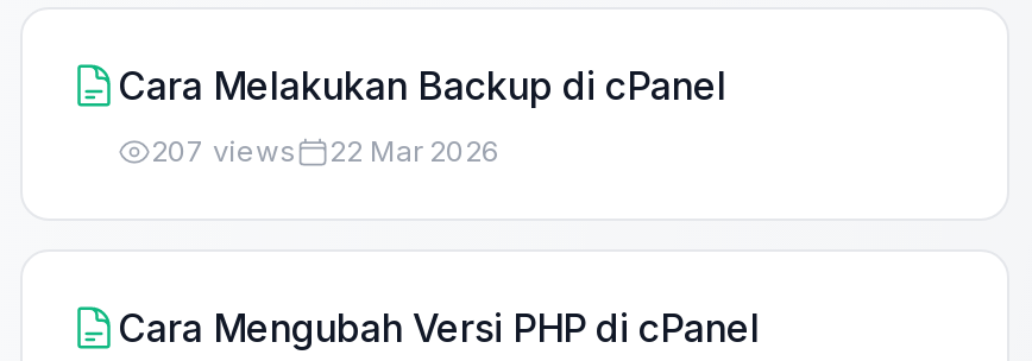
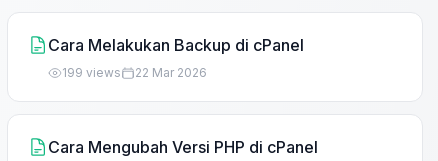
[151,133,501,169] 207 views 22 Mar 2026 -> [62,65,207,80] 199 views 22 Mar 2026

